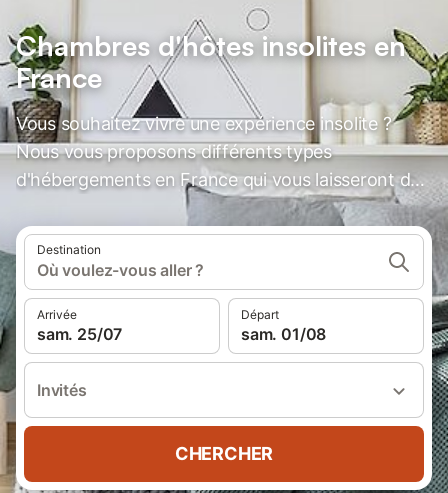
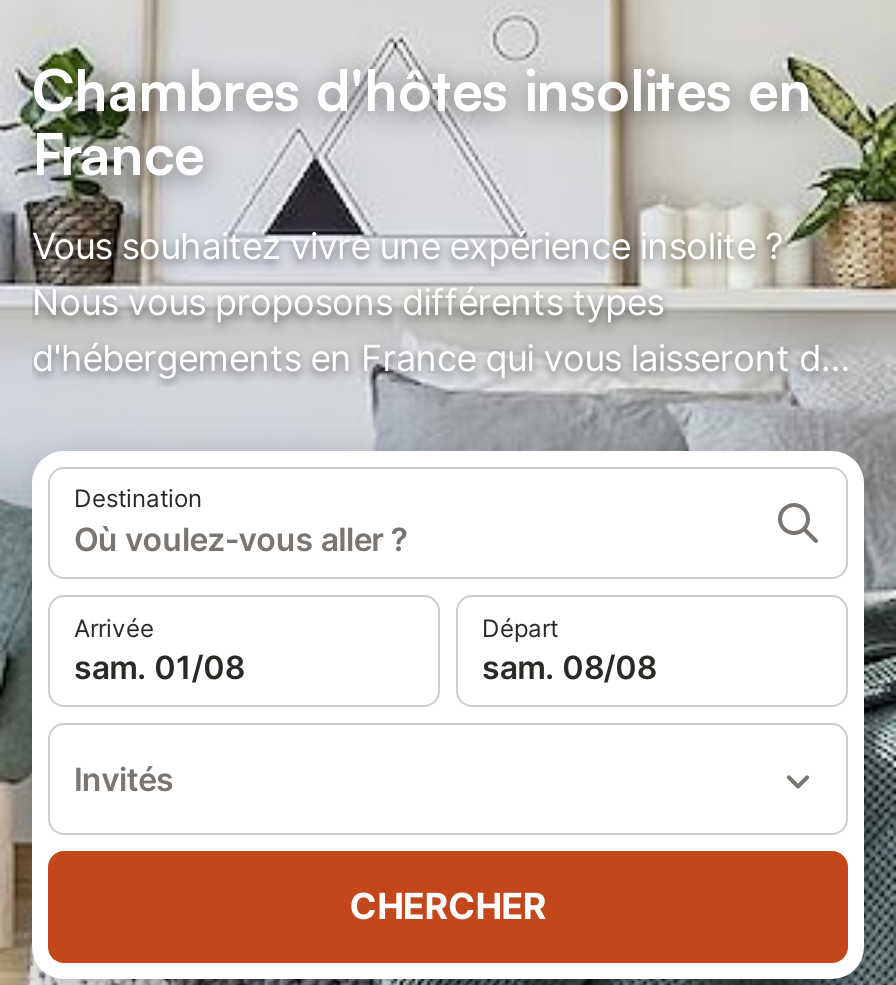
[37,324,122,344] sam. 25/07 -> [74,647,244,687] sam. 01/08
[241,324,326,344] sam. 01/08 -> [482,647,656,687] sam. 08/08

